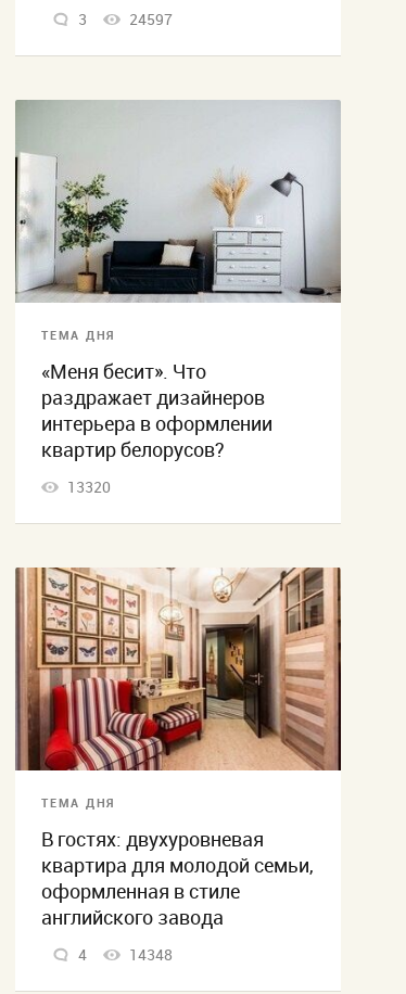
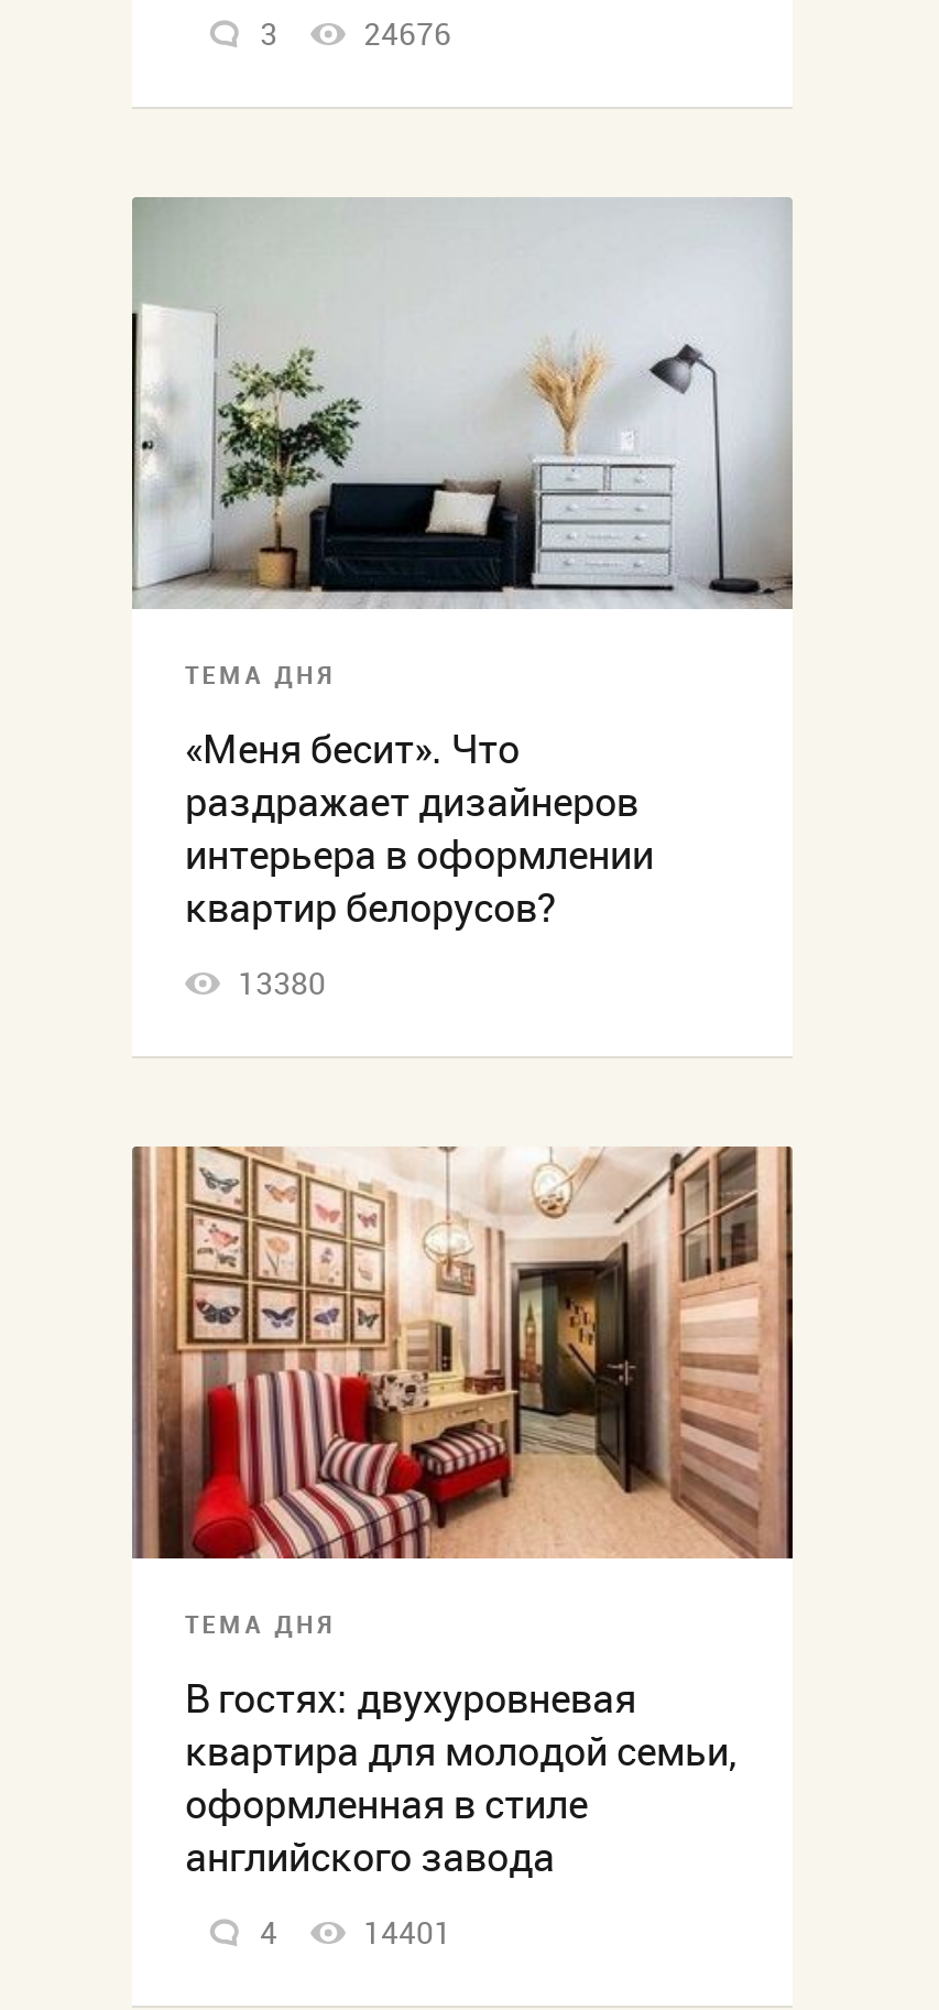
[129,11,173,28] 24597 -> [363,17,451,52] 24676
[67,479,111,496] 13320 -> [238,966,326,1001] 13380
[129,946,173,964] 14348 -> [363,1915,451,1951] 14401

